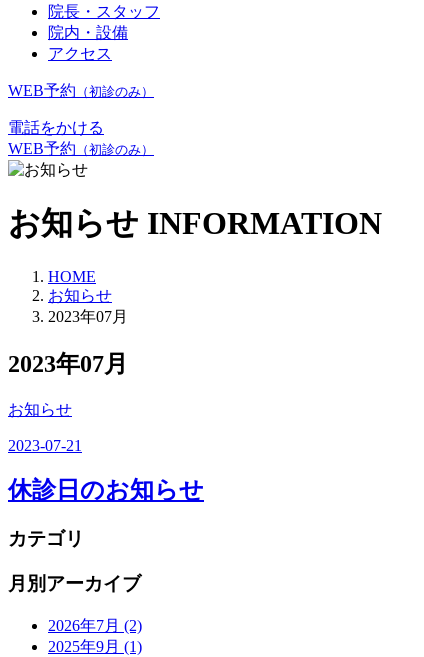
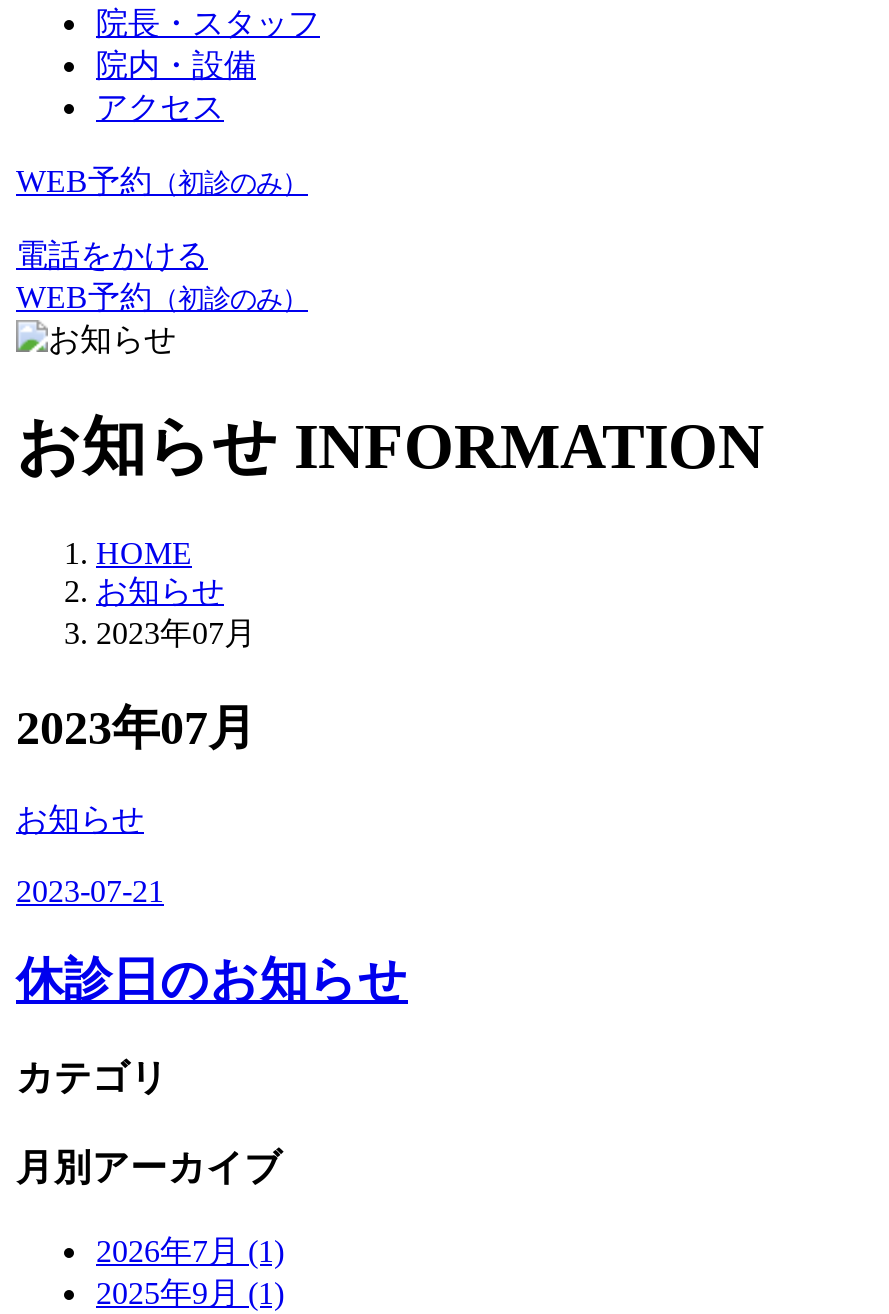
[48,617,142,634] 2026年7月(2) -> [96,1234,284,1268] 2026年7月(1)

